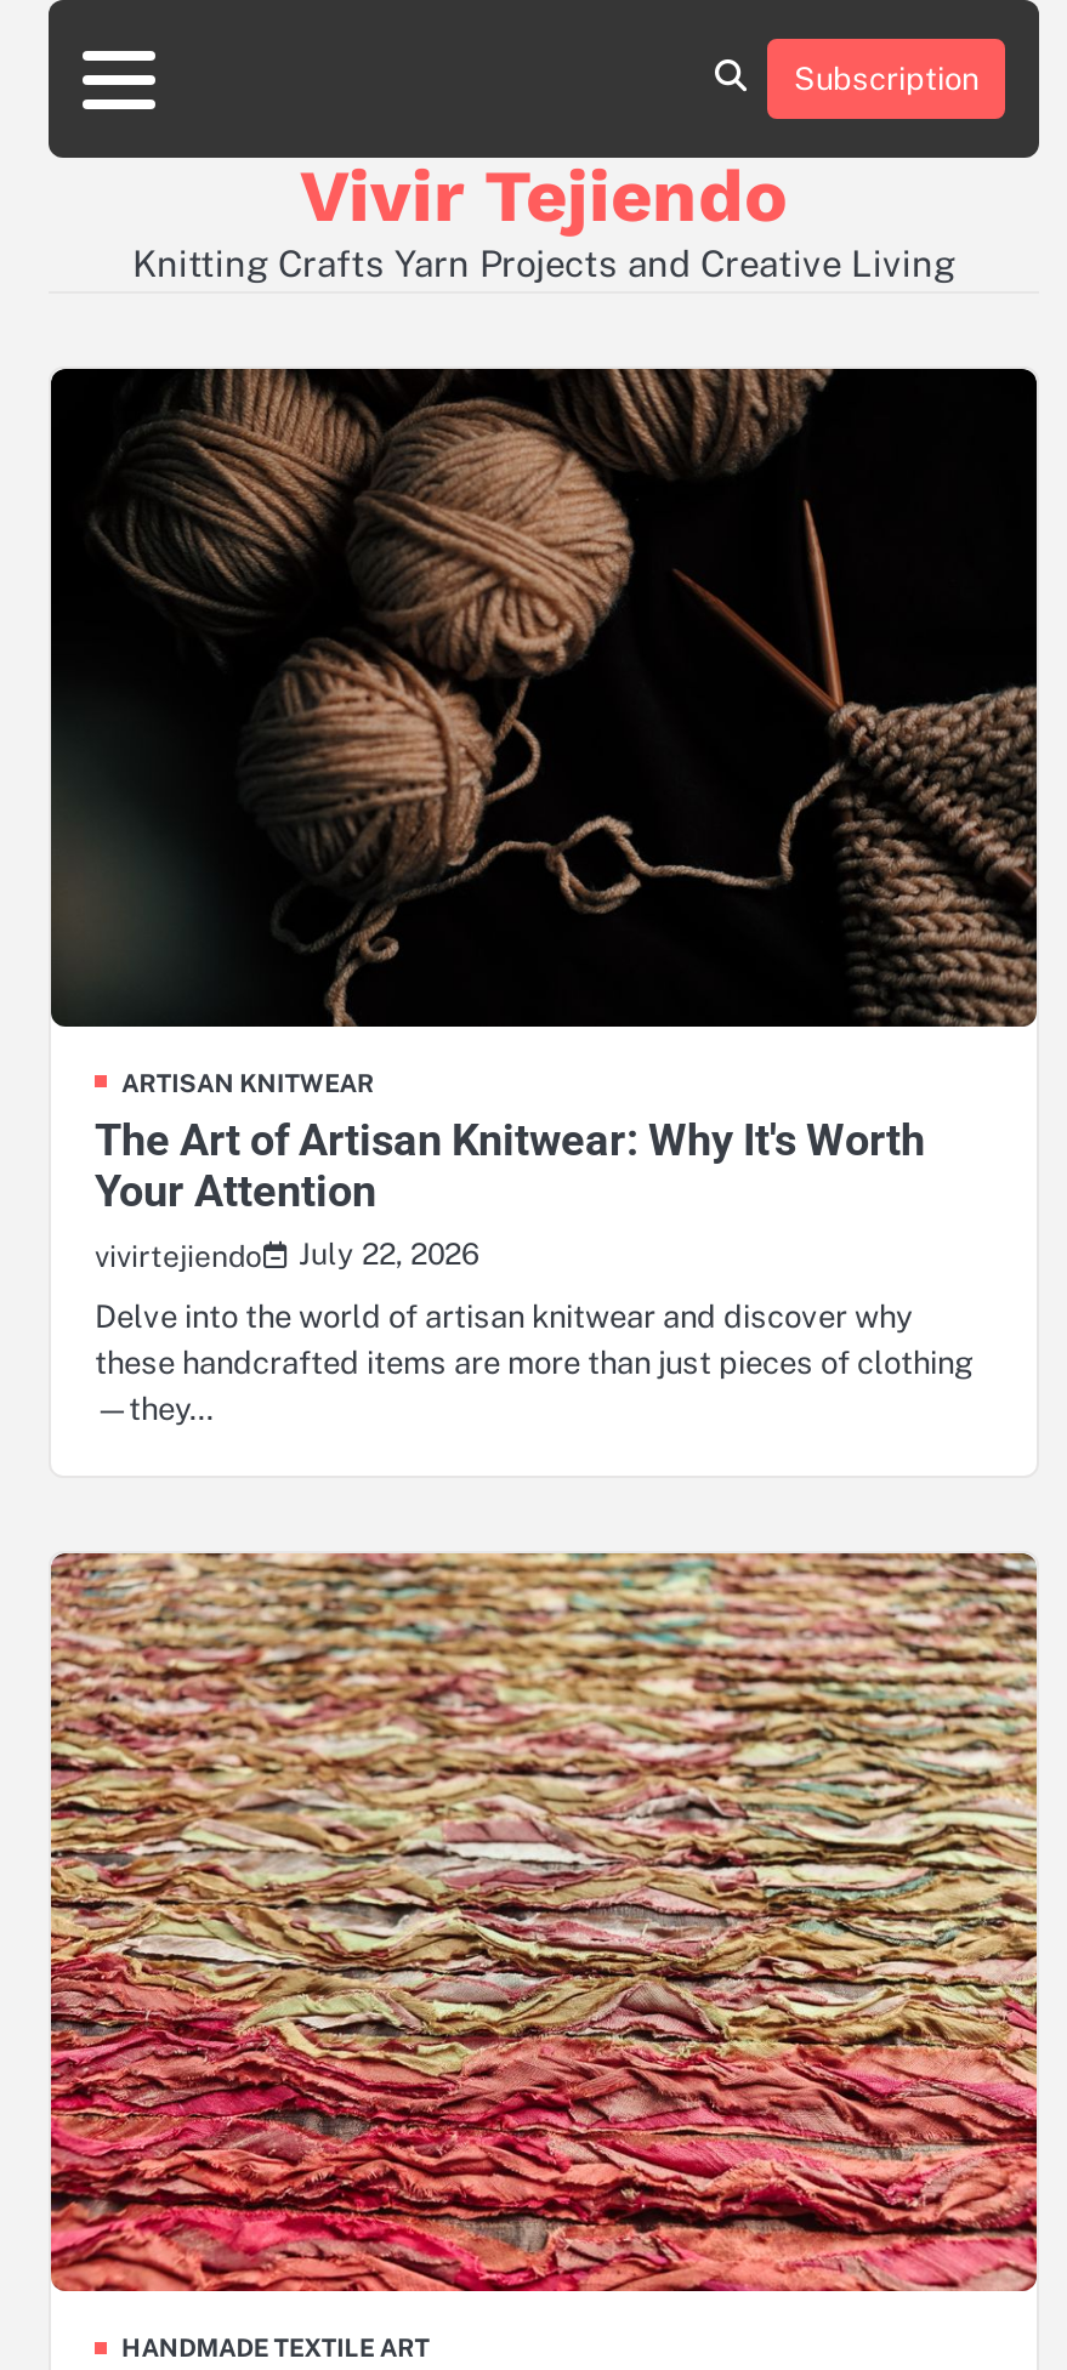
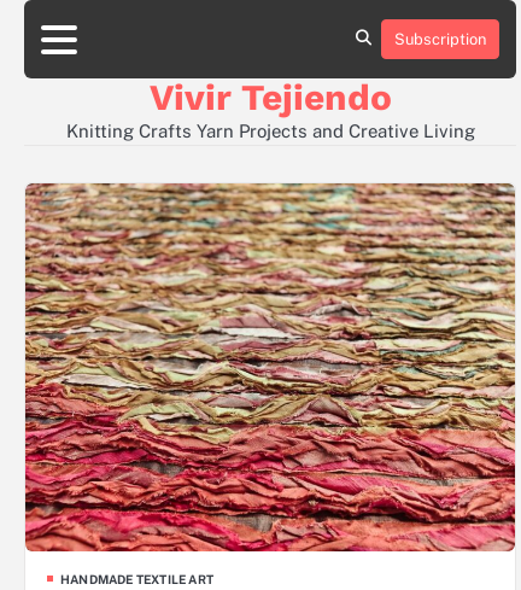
[49,366,1039,1427] [image] | ARTISAN KNITWEAR | The Art of Artisan Knitwear: Why It's Worth | Your Attention | vivirtejiendo | July 22, 2026 | Delve into the world of artisan knitwear and discover why | these handcrafted items are more than just pieces of clothing | —they… -> none

